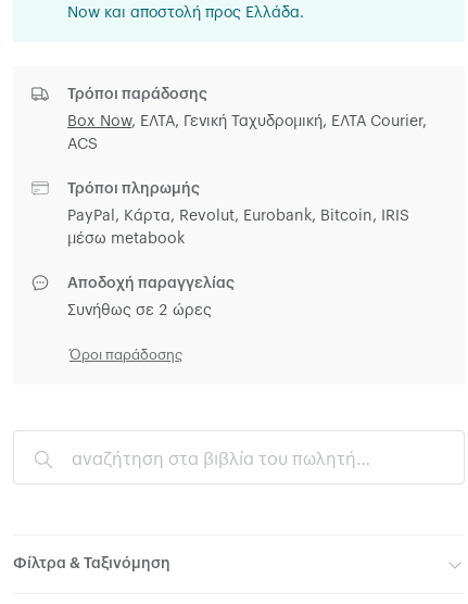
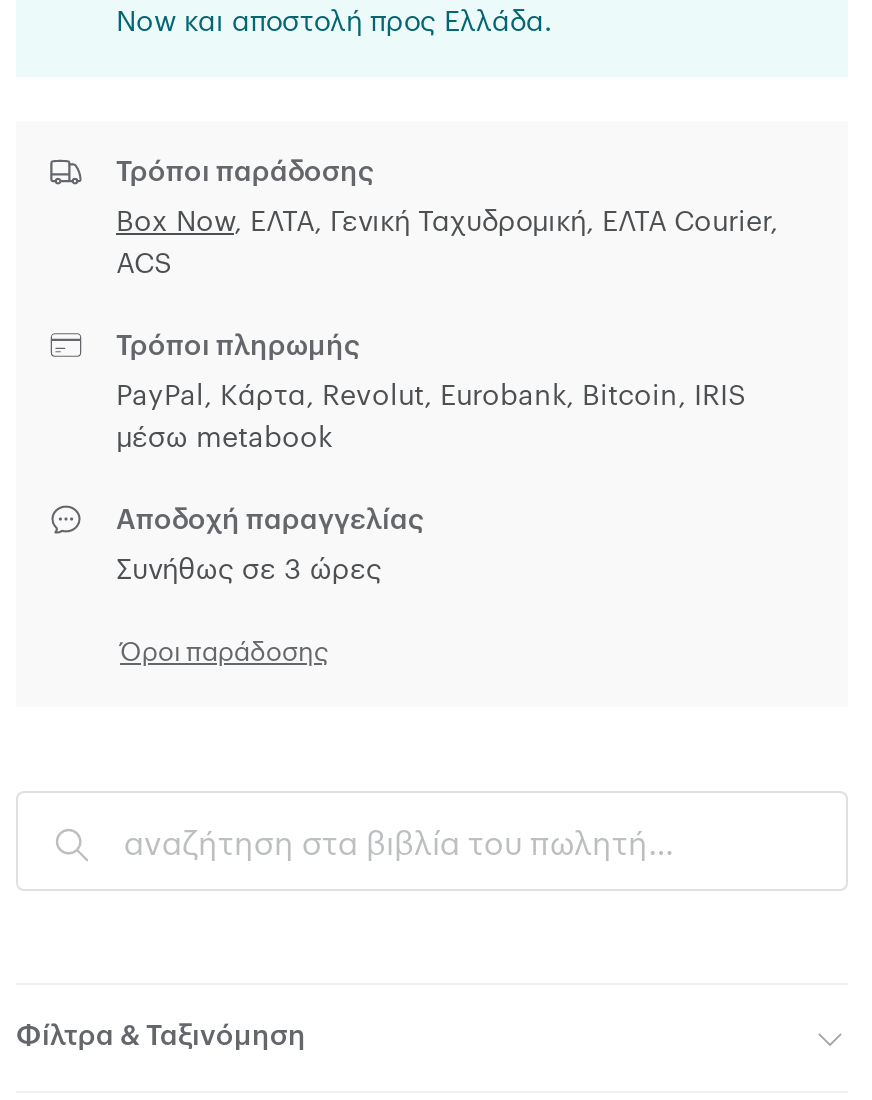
[67,303,212,318] Συνήθως σε 2 ώρες -> [116,557,382,585] Συνήθως σε 3 ώρες

